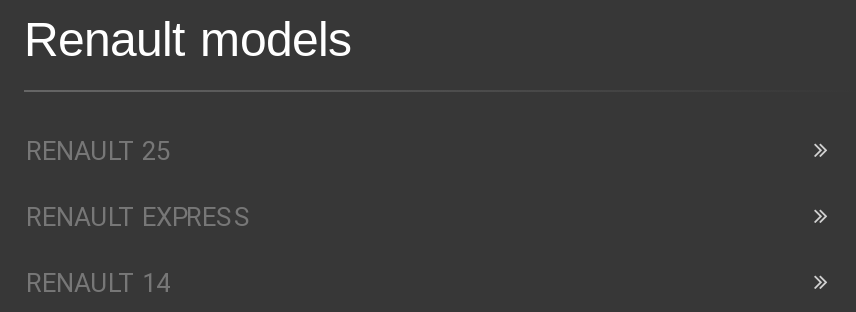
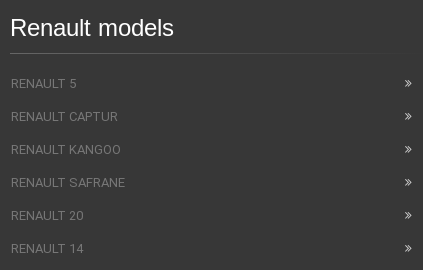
[26,137,252,233] RENAULT 25 | RENAULT EXPRESS -> [11,76,125,223] RENAULT 5 | RENAULT CAPTUR | RENAULT KANGOO | RENAULT SAFRANE | RENAULT 20

